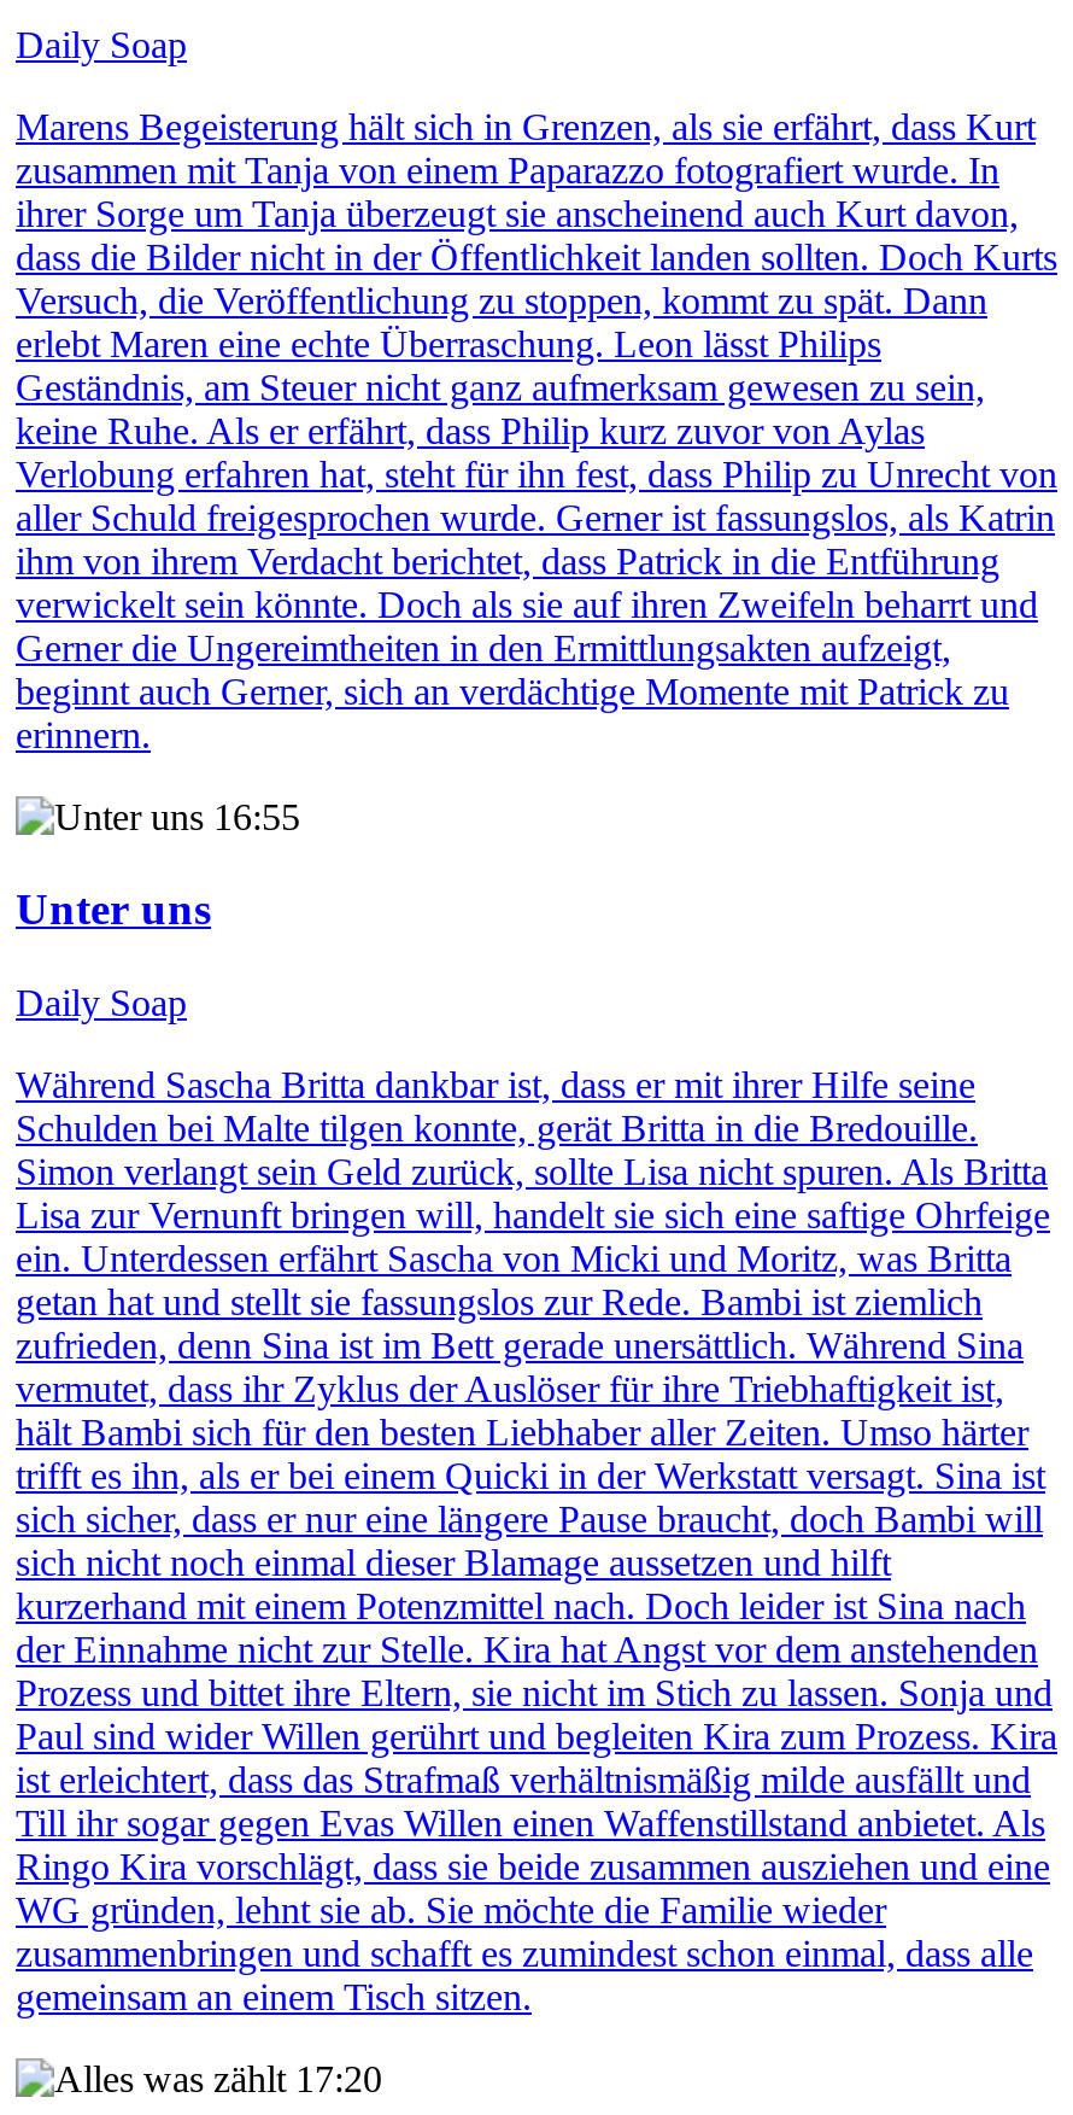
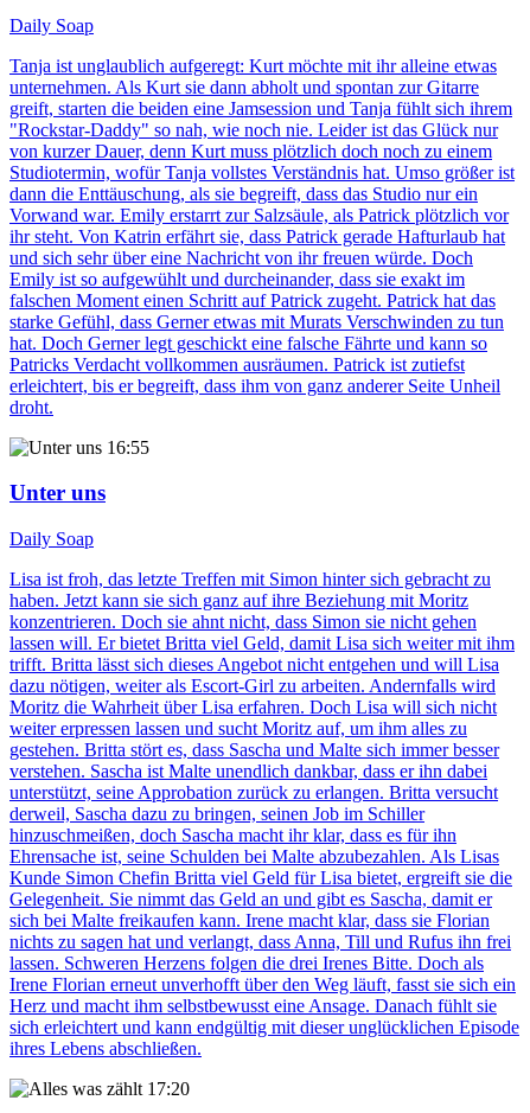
[16,105,1057,754] Marens Begeisterung hält sich in Grenzen, als sie erfährt, dass Kurt | zusammen mit Tanja von einem Paparazzo fotografiert wurde. In | ihrer Sorge um Tanja überzeugt sie anscheinend auch Kurt davon, | dass die Bilder nicht in der Öffentlichkeit landen sollten. Doch Kurts | Versuch, die Veröffentlichung zu stoppen, kommt zu spät. Dann | erlebt Maren eine echte Überraschung. Leon lässt Philips | Geständnis, am Steuer nicht ganz aufmerksam gewesen zu sein, | keine Ruhe. Als er erfährt, dass Philip kurz zuvor von Aylas | Verlobung erfahren hat, steht für ihn fest, dass Philip zu Unrecht von | aller Schuld freigesprochen wurde. Gerner ist fassungslos, als Katrin | ihm von ihrem Verdacht berichtet, dass Patrick in die Entführung | verwickelt sein könnte. Doch als sie auf ihren Zweifeln beharrt und | Gerner die Ungereimtheiten in den Ermittlungsakten aufzeigt, | beginnt auch Gerner, sich an verdächtige Momente mit Patrick zu | erinnern. -> [9,55,515,417] Tanja ist unglaublich aufgeregt: Kurt möchte mit ihr alleine etwas | unternehmen. Als Kurt sie dann abholt und spontan zur Gitarre | greift, starten die beiden eine Jamsession und Tanja fühlt sich ihrem | "Rockstar-Daddy" so nah, wie noch nie. Leider ist das Glück nur | von kurzer Dauer, denn Kurt muss plötzlich doch noch zu einem | Studiotermin, wofür Tanja vollstes Verständnis hat. Umso größer ist | dann die Enttäuschung, als sie begreift, dass das Studio nur ein | Vorwand war. Emily erstarrt zur Salzsäule, als Patrick plötzlich vor | ihr steht. Von Katrin erfährt sie, dass Patrick gerade Hafturlaub hat | und sich sehr über eine Nachricht von ihr freuen würde. Doch | Emily ist so aufgewühlt und durcheinander, dass sie exakt im | falschen Moment einen Schritt auf Patrick zugeht. Patrick hat das | starke Gefühl, dass Gerner etwas mit Murats Verschwinden zu tun | hat. Doch Gerner legt geschickt eine falsche Fährte und kann so | Patricks Verdacht vollkommen ausräumen. Patrick ist zutiefst | erleichtert, bis er begreift, dass ihm von ganz anderer Seite Unheil | droht.
[16,1064,1057,2017] Während Sascha Britta dankbar ist, dass er mit ihrer Hilfe seine | Schulden bei Malte tilgen konnte, gerät Britta in die Bredouille. | Simon verlangt sein Geld zurück, sollte Lisa nicht spuren. Als Britta | Lisa zur Vernunft bringen will, handelt sie sich eine saftige Ohrfeige | ein. Unterdessen erfährt Sascha von Micki und Moritz, was Britta | getan hat und stellt sie fassungslos zur Rede. Bambi ist ziemlich | zufrieden, denn Sina ist im Bett gerade unersättlich. Während Sina | vermutet, dass ihr Zyklus der Auslöser für ihre Triebhaftigkeit ist, | hält Bambi sich für den besten Liebhaber aller Zeiten. Umso härter | trifft es ihn, als er bei einem Quicki in der Werkstatt versagt. Sina ist | sich sicher, dass er nur eine längere Pause braucht, doch Bambi will | sich nicht noch einmal dieser Blamage aussetzen und hilft | kurzerhand mit einem Potenzmittel nach. Doch leider ist Sina nach | der Einnahme nicht zur Stelle. Kira hat Angst vor dem anstehenden | Prozess und bittet ihre Eltern, sie nicht im Stich zu lassen. Sonja und | Paul sind wider Willen gerührt und begleiten Kira zum Prozess. Kira | ist erleichtert, dass das Strafmaß verhältnismäßig milde ausfällt und | Till ihr sogar gegen Evas Willen einen Waffenstillstand anbietet. Als | Ringo Kira vorschlägt, dass sie beide zusammen ausziehen und eine | WG gründen, lehnt sie ab. Sie möchte die Familie wieder | zusammenbringen und schafft es zumindest schon einmal, dass alle | gemeinsam an einem Tisch sitzen. -> [9,569,519,1058] Lisa ist froh, das letzte Treffen mit Simon hinter sich gebracht zu | haben. Jetzt kann sie sich ganz auf ihre Beziehung mit Moritz | konzentrieren. Doch sie ahnt nicht, dass Simon sie nicht gehen | lassen will. Er bietet Britta viel Geld, damit Lisa sich weiter mit ihm | trifft. Britta lässt sich dieses Angebot nicht entgehen und will Lisa | dazu nötigen, weiter als Escort-Girl zu arbeiten. Andernfalls wird | Moritz die Wahrheit über Lisa erfahren. Doch Lisa will sich nicht | weiter erpressen lassen und sucht Moritz auf, um ihm alles zu | gestehen. Britta stört es, dass Sascha und Malte sich immer besser | verstehen. Sascha ist Malte unendlich dankbar, dass er ihn dabei | unterstützt, seine Approbation zurück zu erlangen. Britta versucht | derweil, Sascha dazu zu bringen, seinen Job im Schiller | hinzuschmeißen, doch Sascha macht ihr klar, dass es für ihn | Ehrensache ist, seine Schulden bei Malte abzubezahlen. Als Lisas | Kunde Simon Chefin Britta viel Geld für Lisa bietet, ergreift sie die | Gelegenheit. Sie nimmt das Geld an und gibt es Sascha, damit er | sich bei Malte freikaufen kann. Irene macht klar, dass sie Florian | nichts zu sagen hat und verlangt, dass Anna, Till und Rufus ihn frei | lassen. Schweren Herzens folgen die drei Irenes Bitte. Doch als | Irene Florian erneut unverhofft über den Weg läuft, fasst sie sich ein | Herz und macht ihm selbstbewusst eine Ansage. Danach fühlt sie | sich erleichtert und kann endgültig mit dieser unglücklichen Episode | ihres Lebens abschließen.

